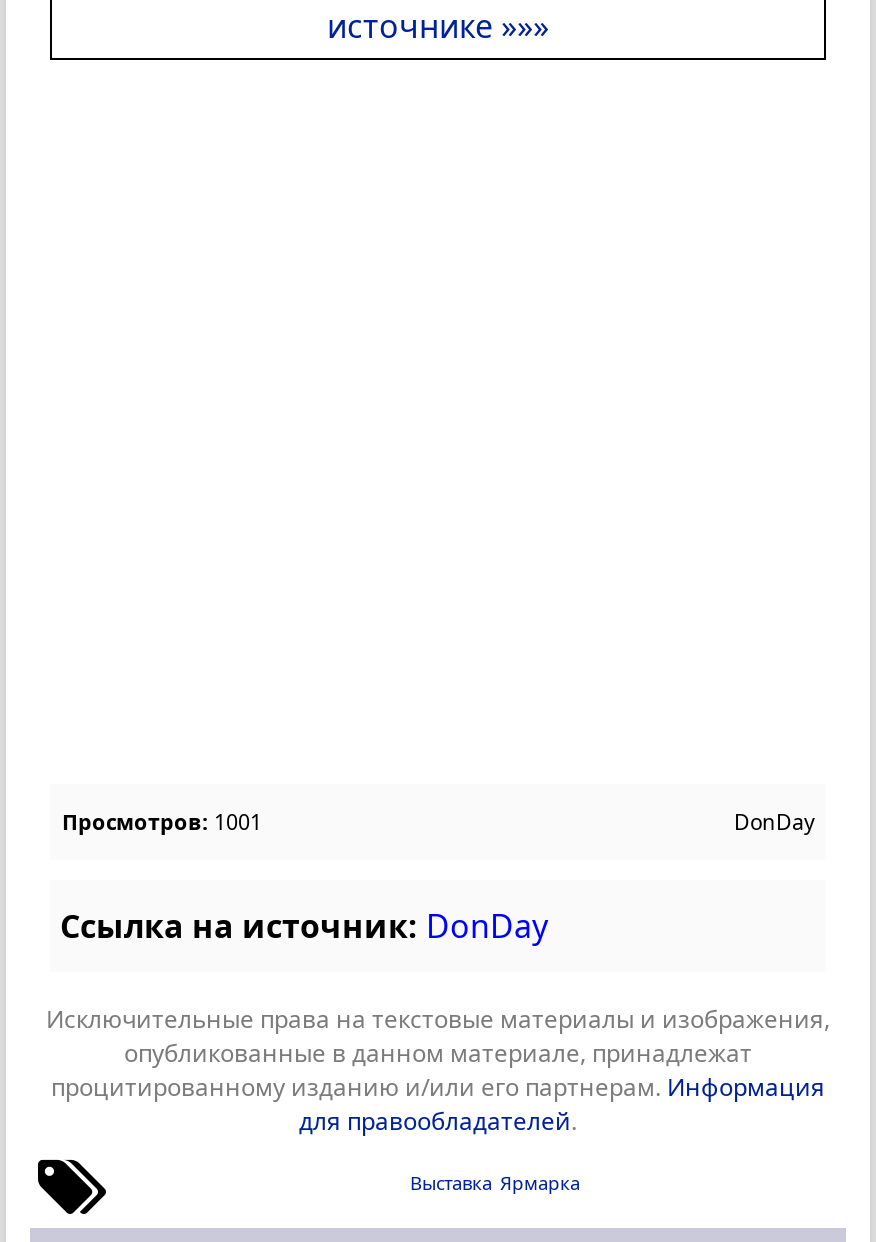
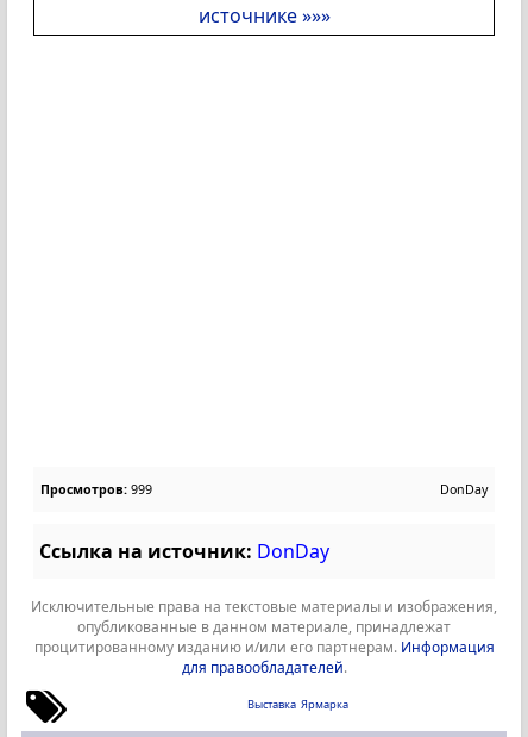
[62,808,262,836] Просмотров: 1001 -> [40,481,152,498] Просмотров: 999

